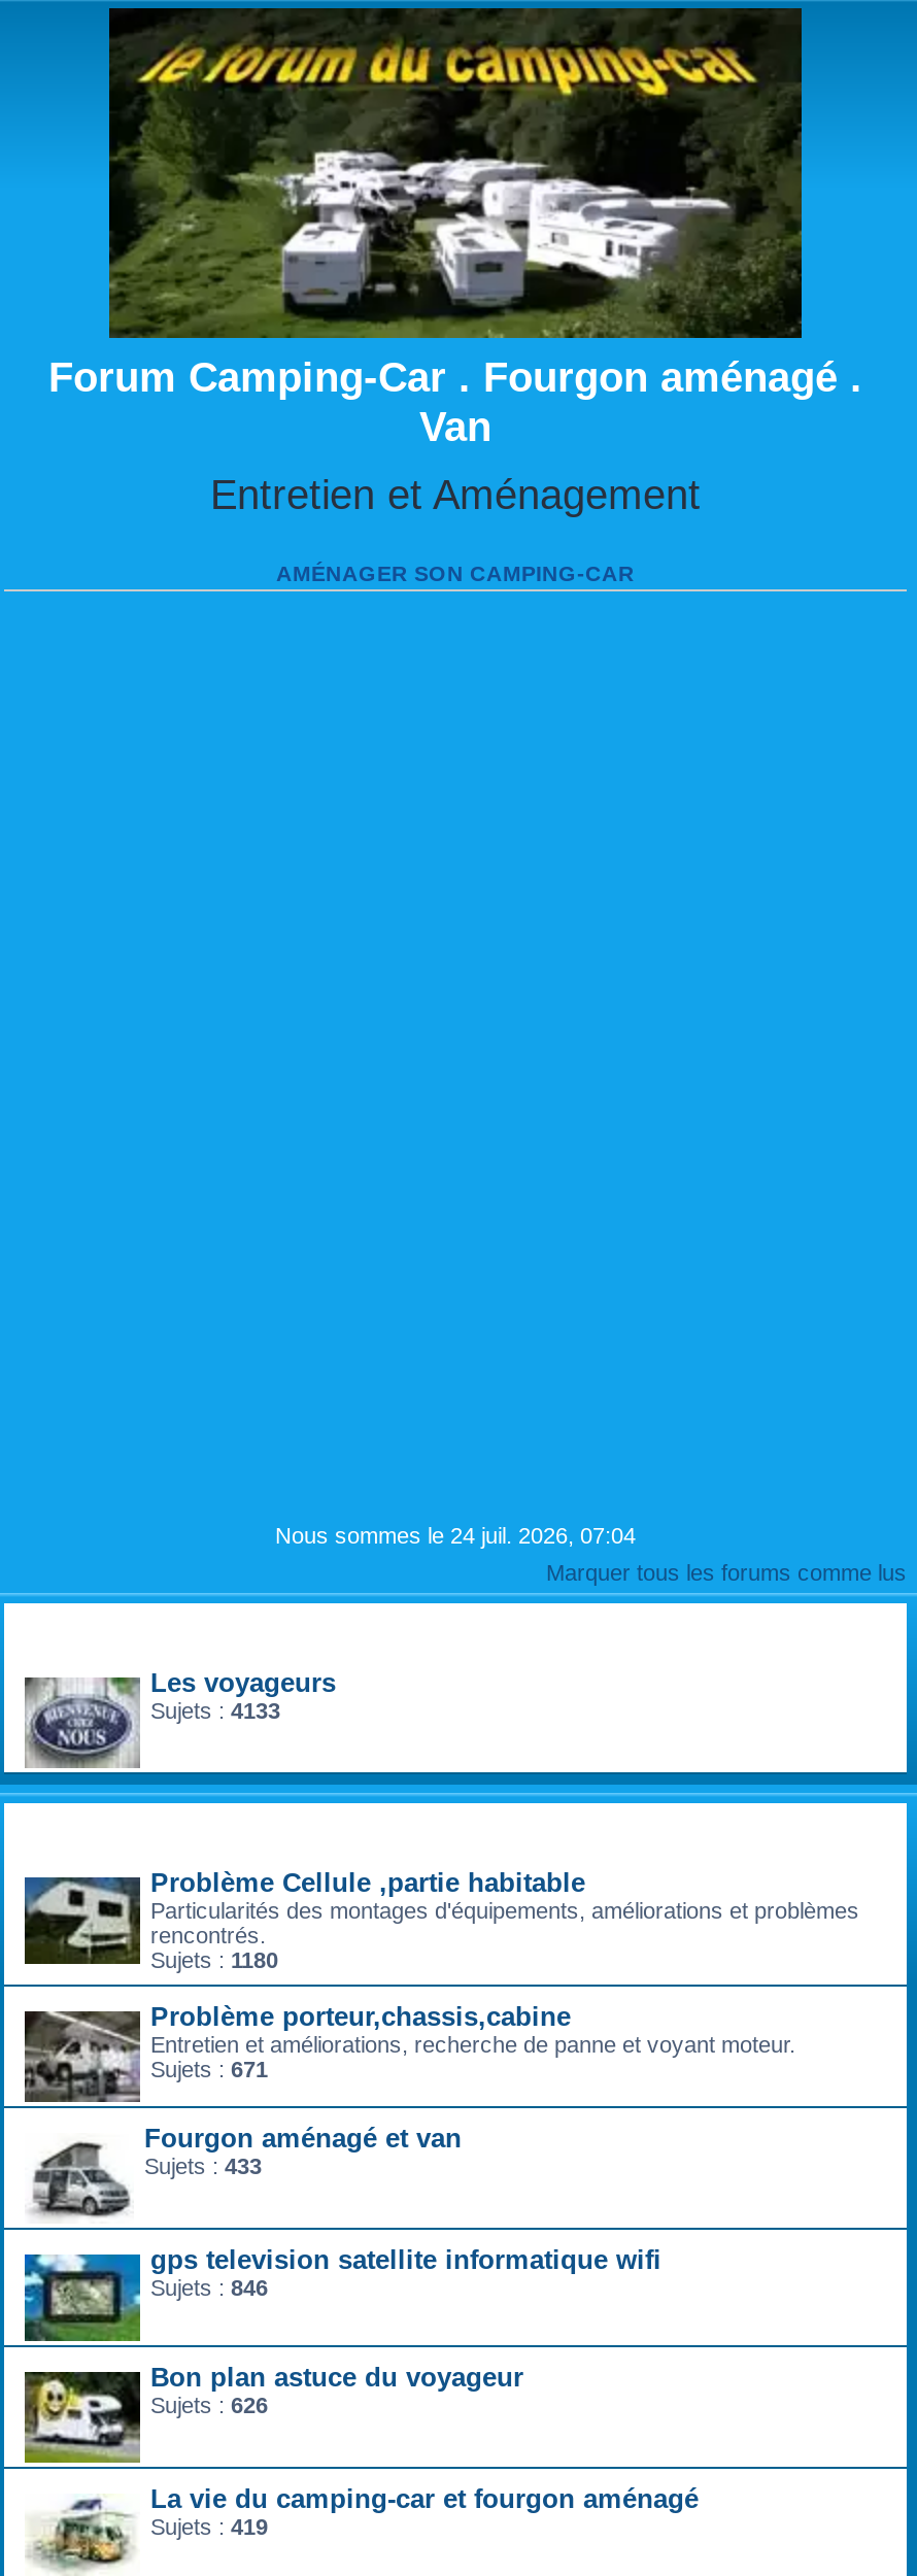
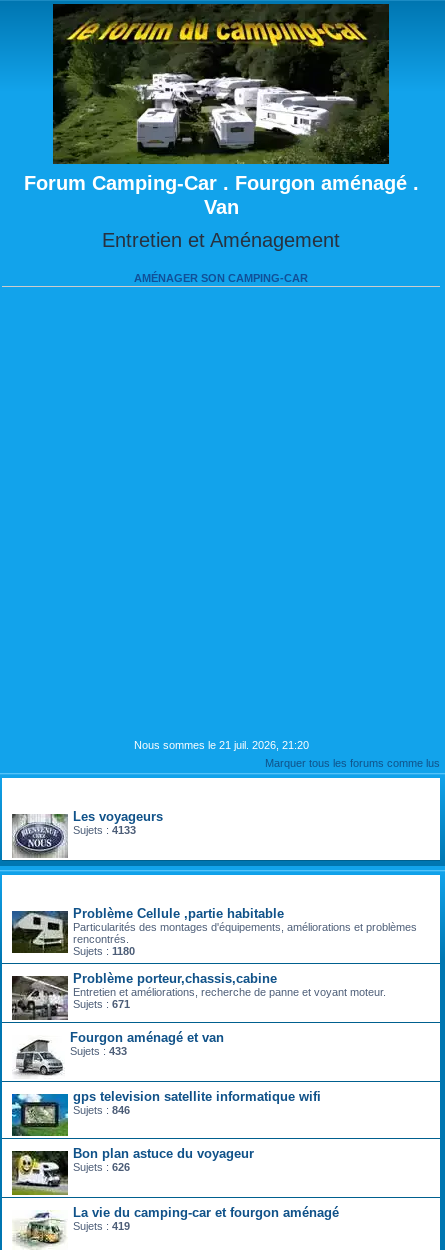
[275,1523,636,1548] Nous sommes le 24 juil. 2026, 07:04 -> [133,739,308,751] Nous sommes le 21 juil. 2026, 21:20

